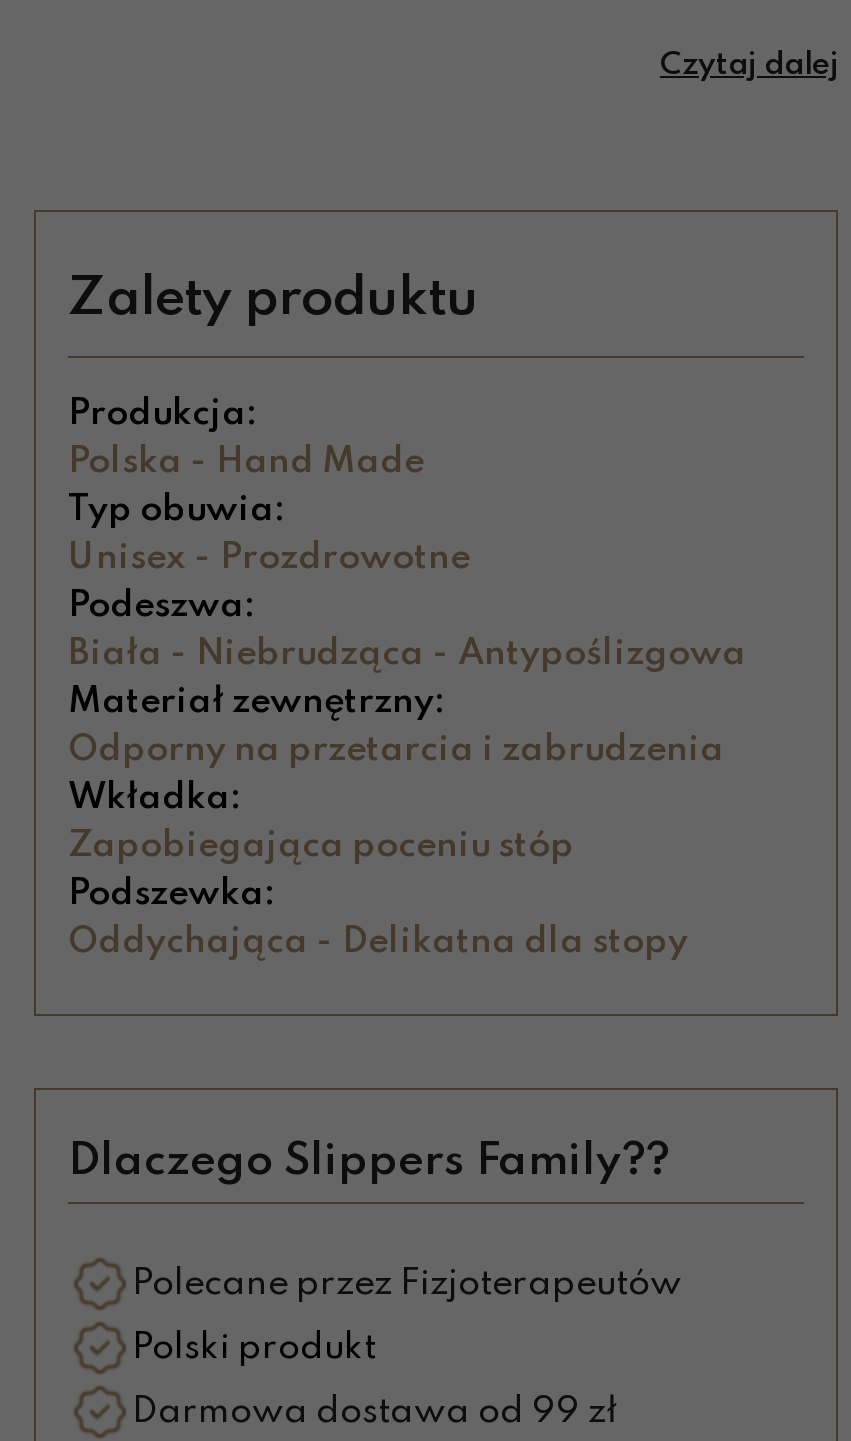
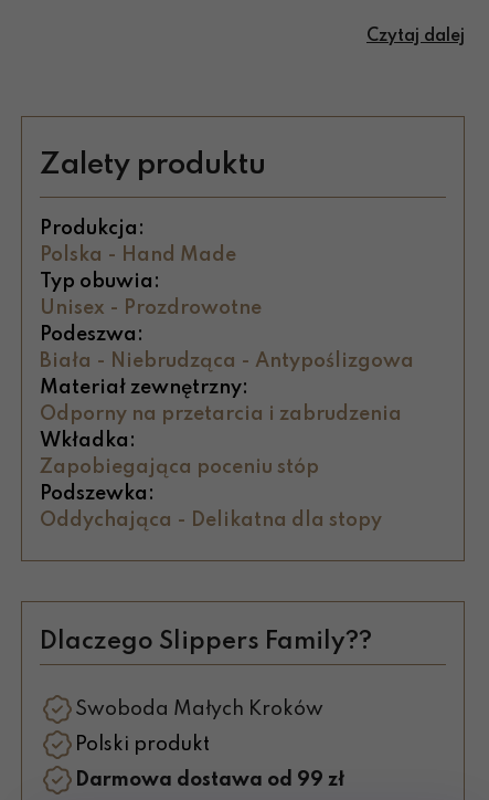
[132,1266,682,1302] Polecane przez Fizjoterapeutów -> [75,699,323,719] Swoboda Małych Kroków

